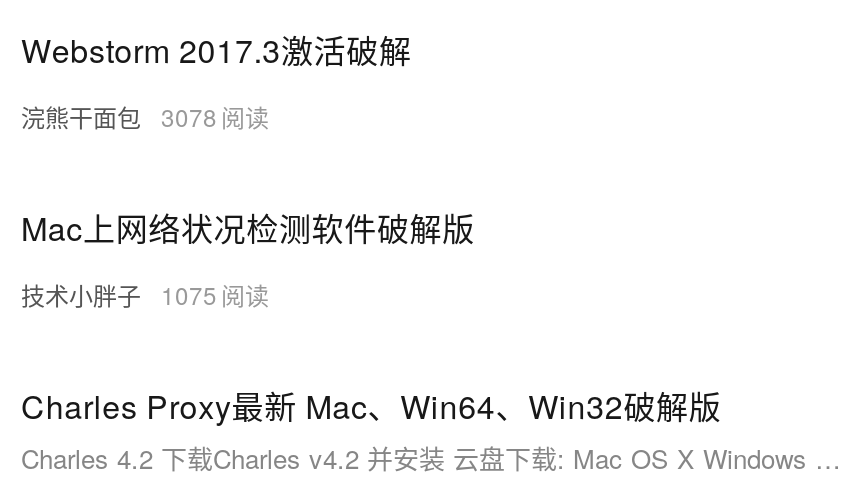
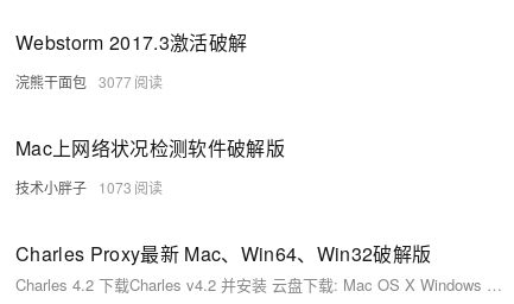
[21,99,217,133] 浣熊干面包 3078 -> [15,71,132,91] 浣熊干面包 3077
[21,277,217,311] 技术小胖子 1075 -> [15,177,132,197] 技术小胖子 1073

